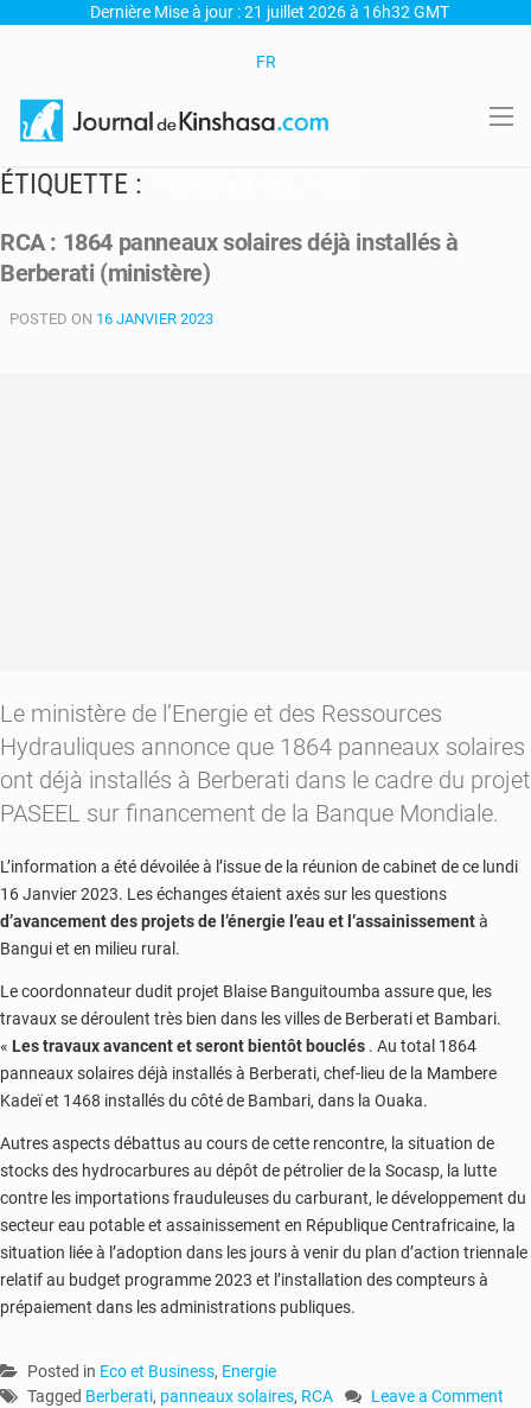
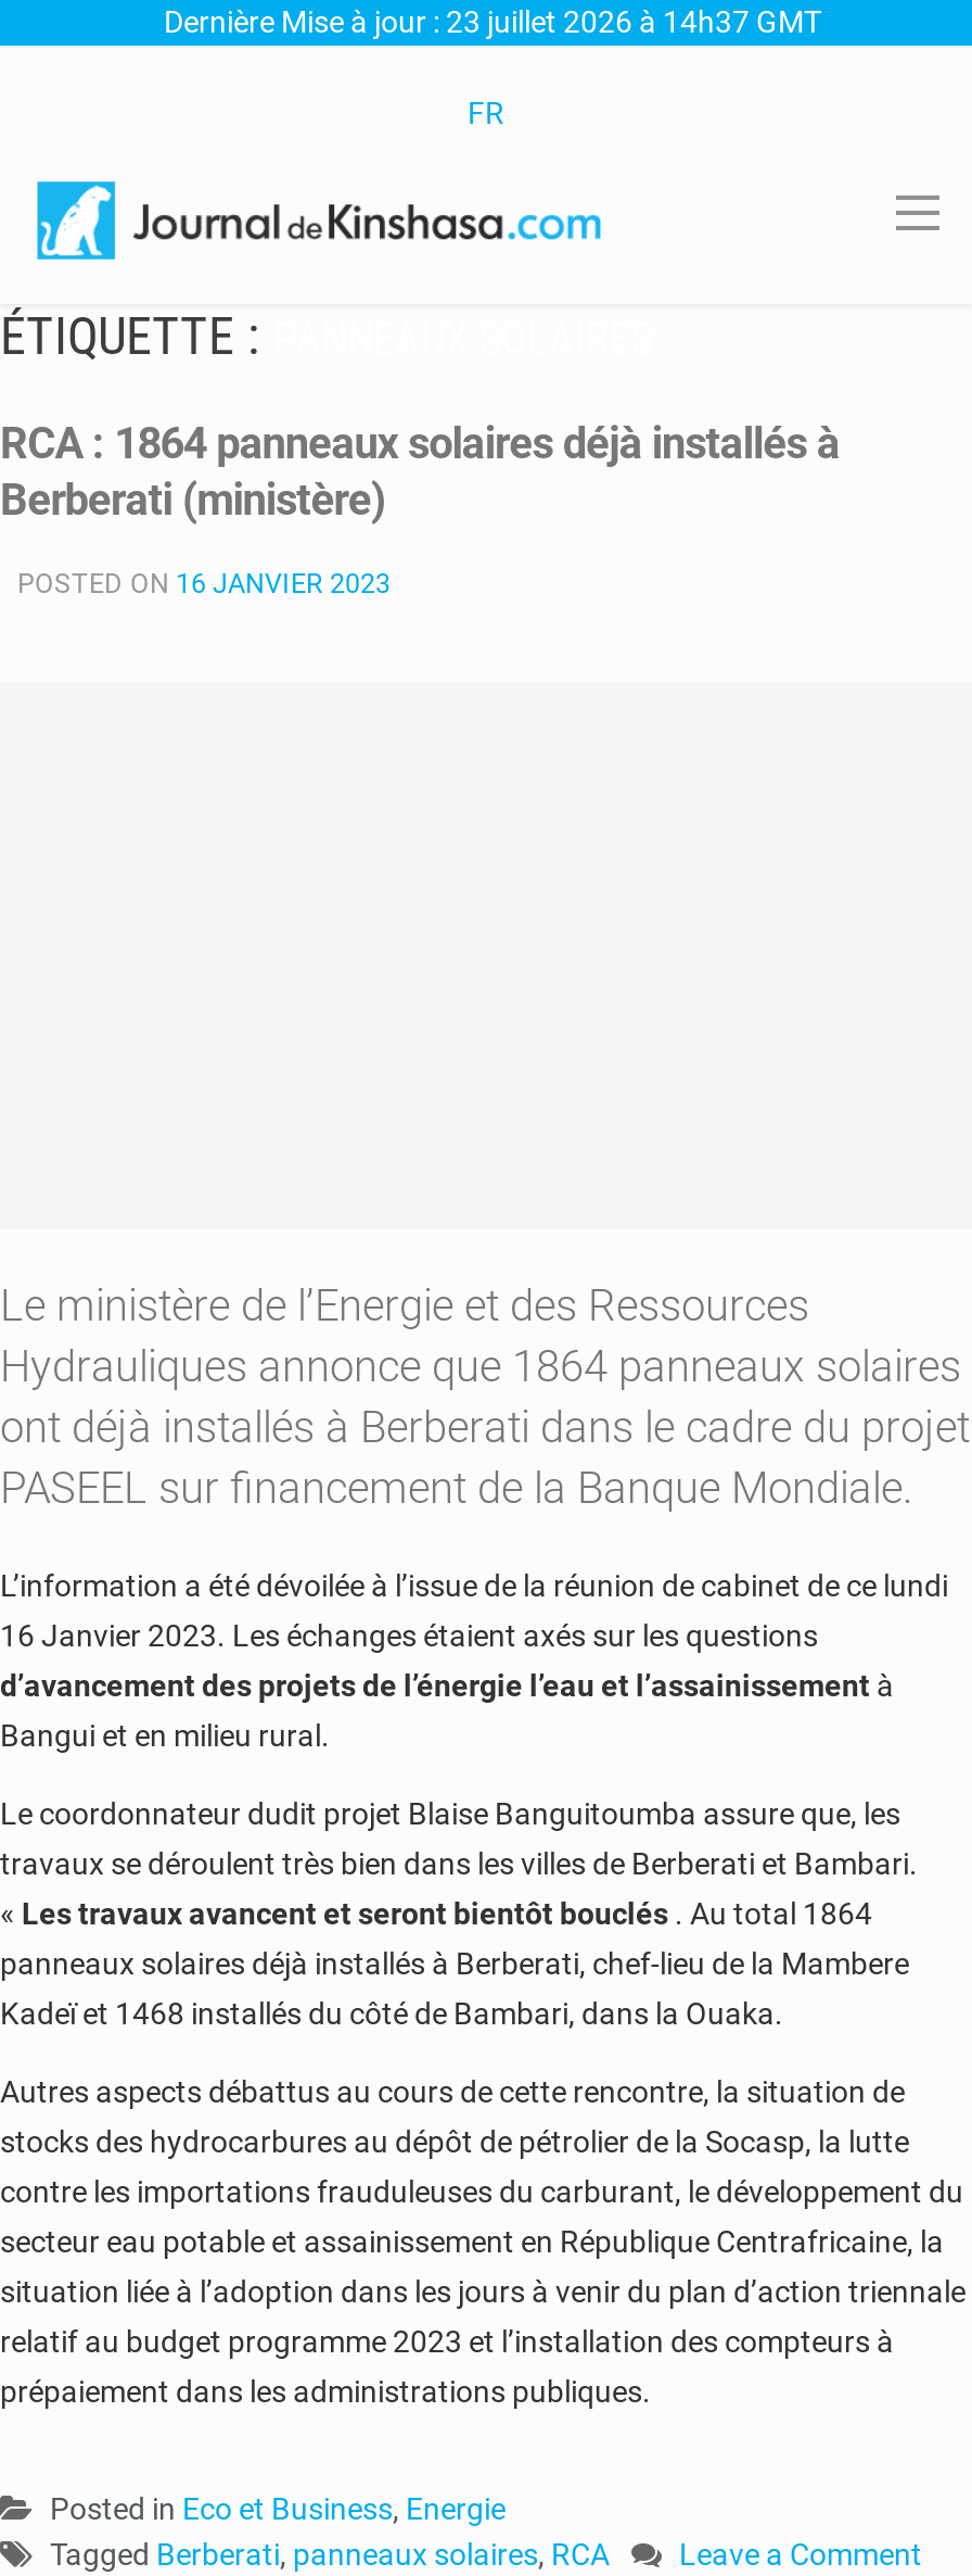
[86,2,449,21] Dernière Mise à jour : 21 juillet 2026 à 16h32 GMT -> [157,4,821,39] Dernière Mise à jour : 23 juillet 2026 à 14h37 GMT

